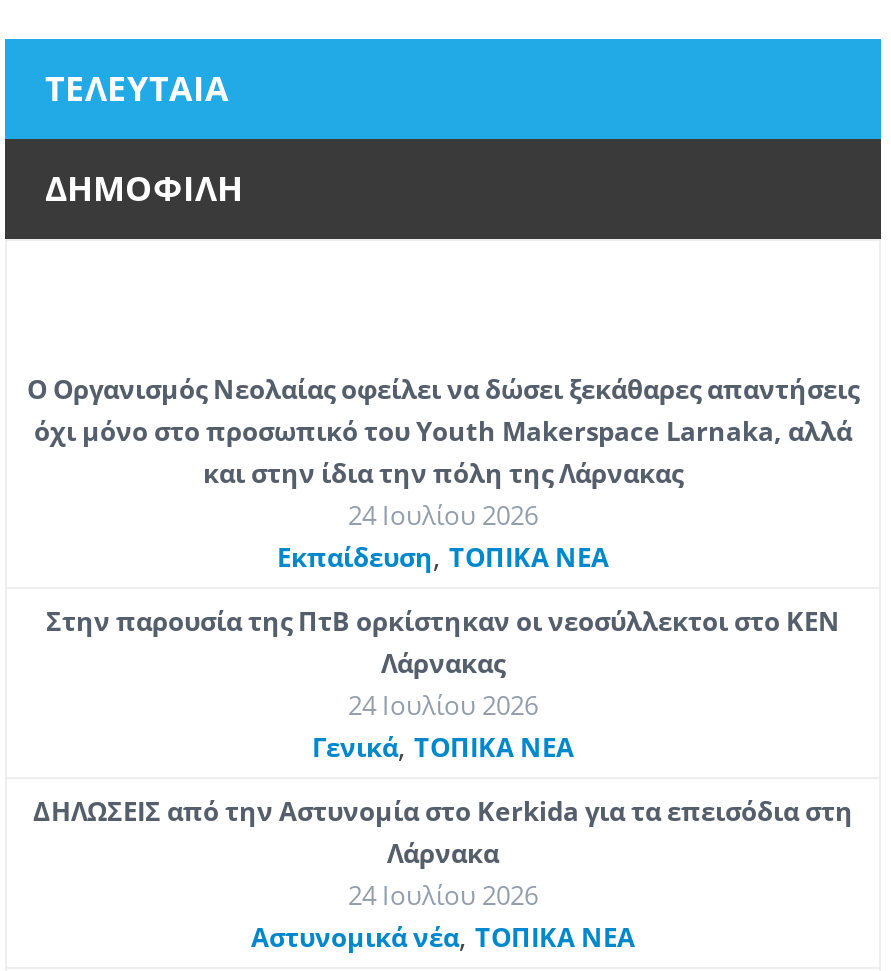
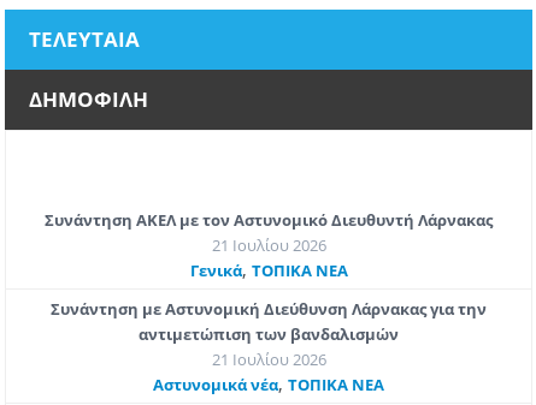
[27,371,859,723] Ο Οργανισμός Νεολαίας οφείλει να δώσει ξεκάθαρες απαντήσεις | όχι μόνο στο προσωπικό του Youth Makerspace Larnaka, αλλά | και στην ίδια την πόλη της Λάρνακας | 24 Ιουλίου 2026 | Εκπαίδευση, ΤΟΠΙΚΑ ΝΕΑ | Στην παρουσία της ΠτΒ ορκίστηκαν οι νεοσύλλεκτοι στο ΚΕΝ | Λάρνακας | 24 Ιουλίου 2026 -> [45,209,493,256] Συνάντηση ΑΚΕΛ με τον Αστυνομικό Διευθυντή Λάρνακας | 21 Ιουλίου 2026
[33,793,853,913] ΔΗΛΩΣΕΙΣ από την Αστυνομία στο Kerkida για τα επεισόδια στη | Λάρνακα | 24 Ιουλίου 2026 -> [51,298,487,370] Συνάντηση με Αστυνομική Διεύθυνση Λάρνακας για την | αντιμετώπιση των βανδαλισμών | 21 Ιουλίου 2026

